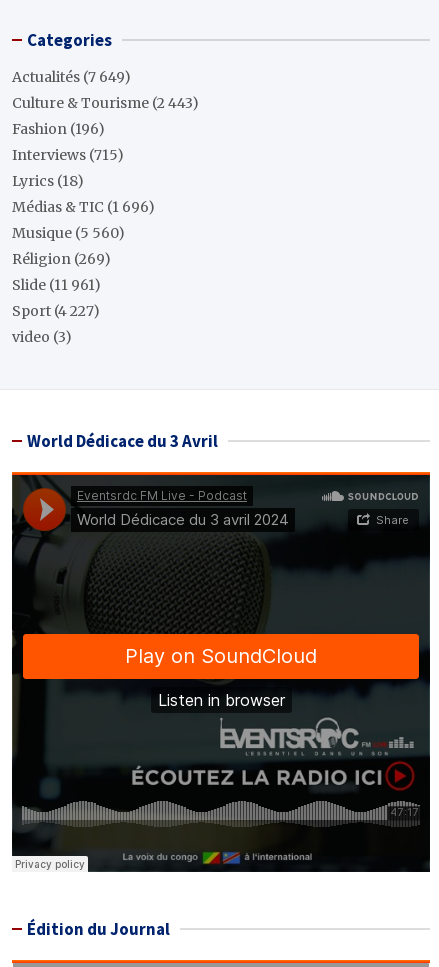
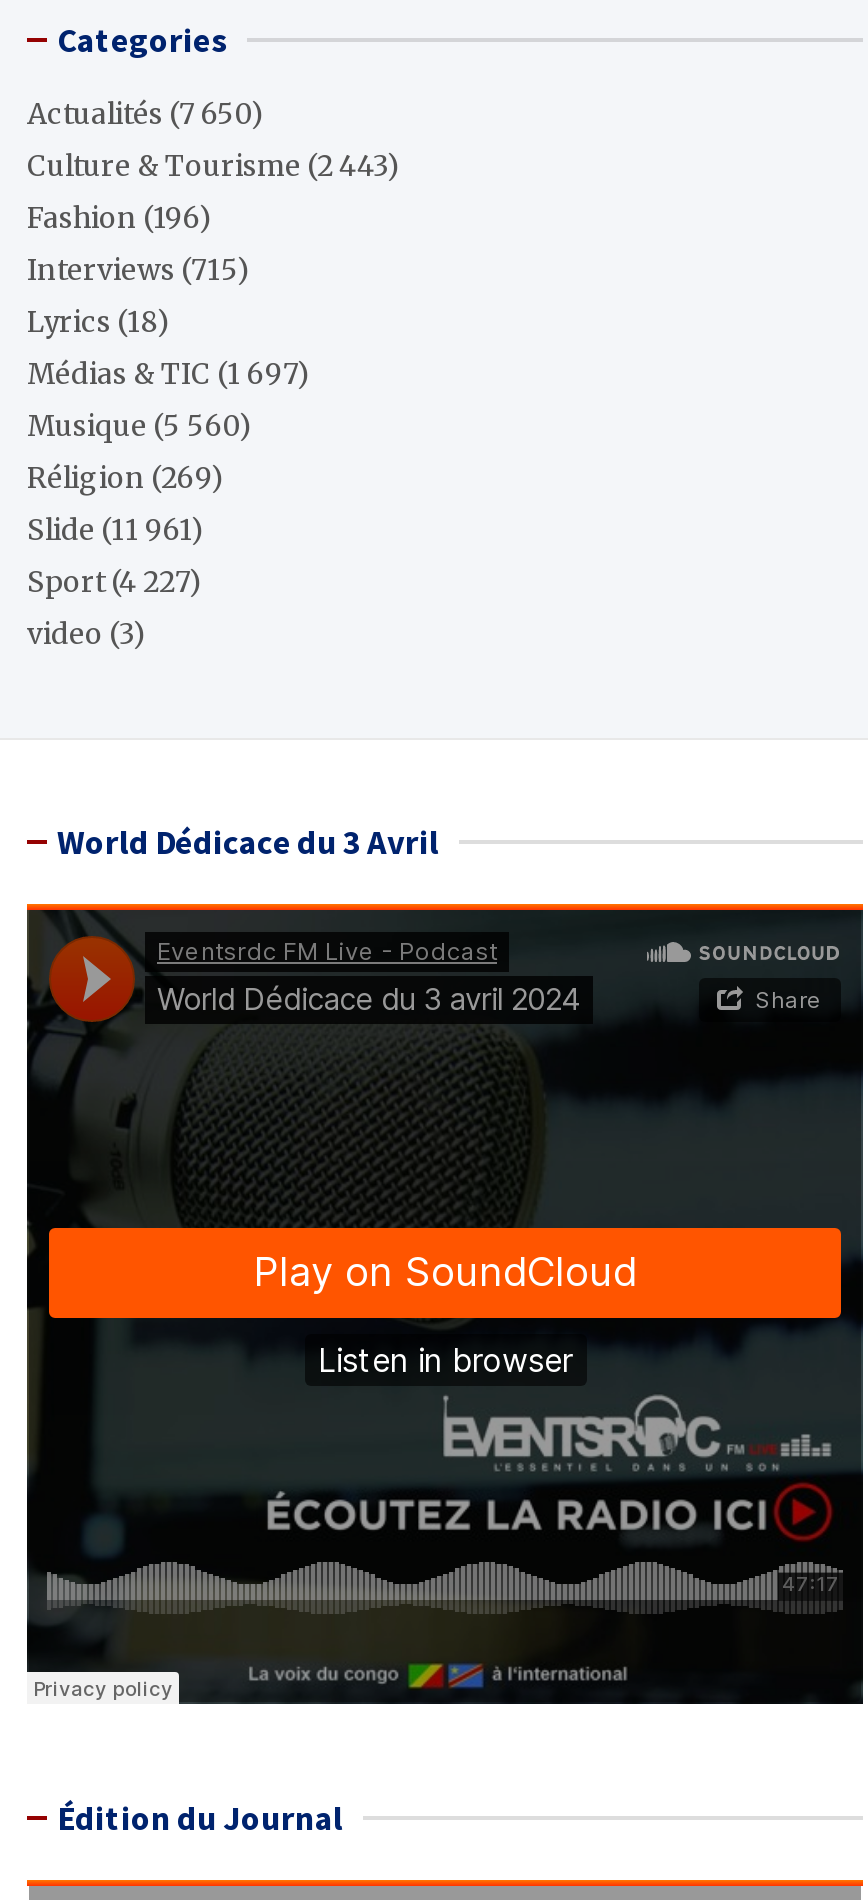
[12,68,131,86] Actualités (7 649) -> [27,96,265,132] Actualités (7 650)
[12,198,155,216] Médias & TIC (1 696) -> [27,356,311,392] Médias & TIC (1 697)

